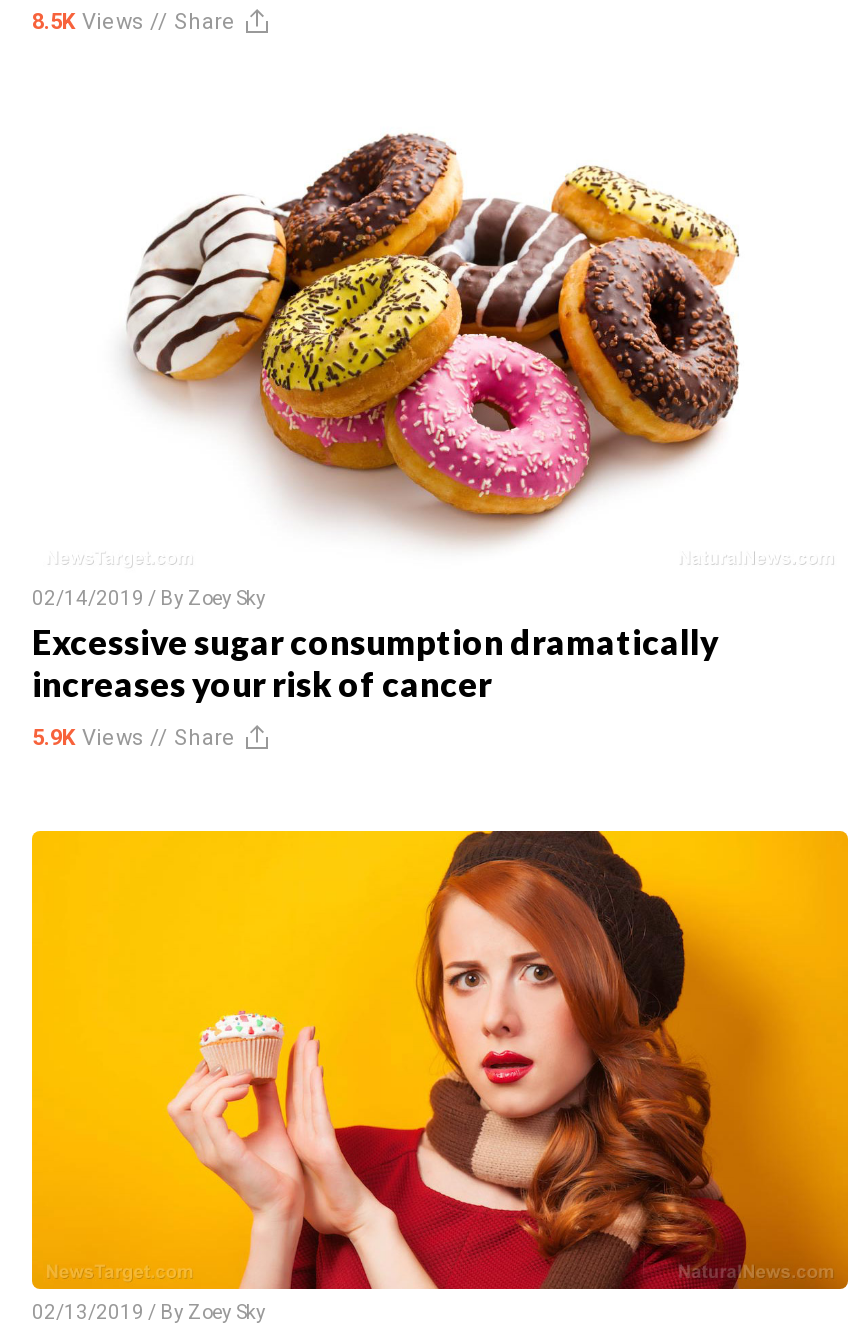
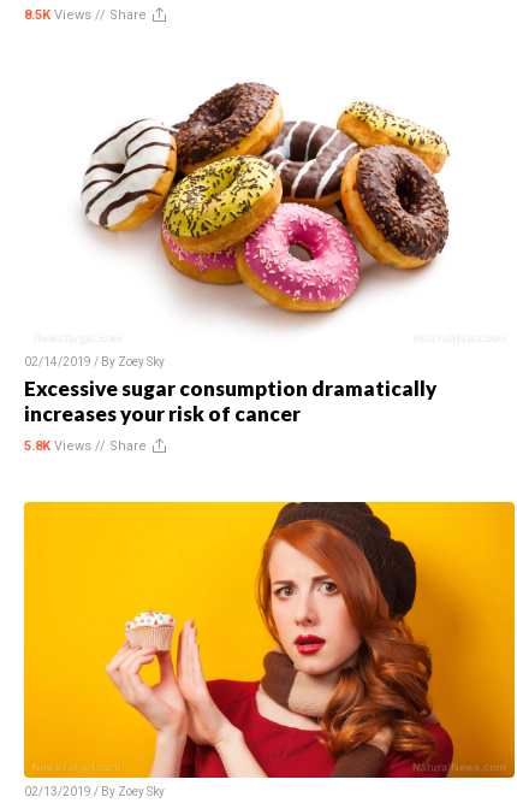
[32,724,236,750] 5.9K Views // Share -> [24,438,147,453] 5.8K Views // Share

